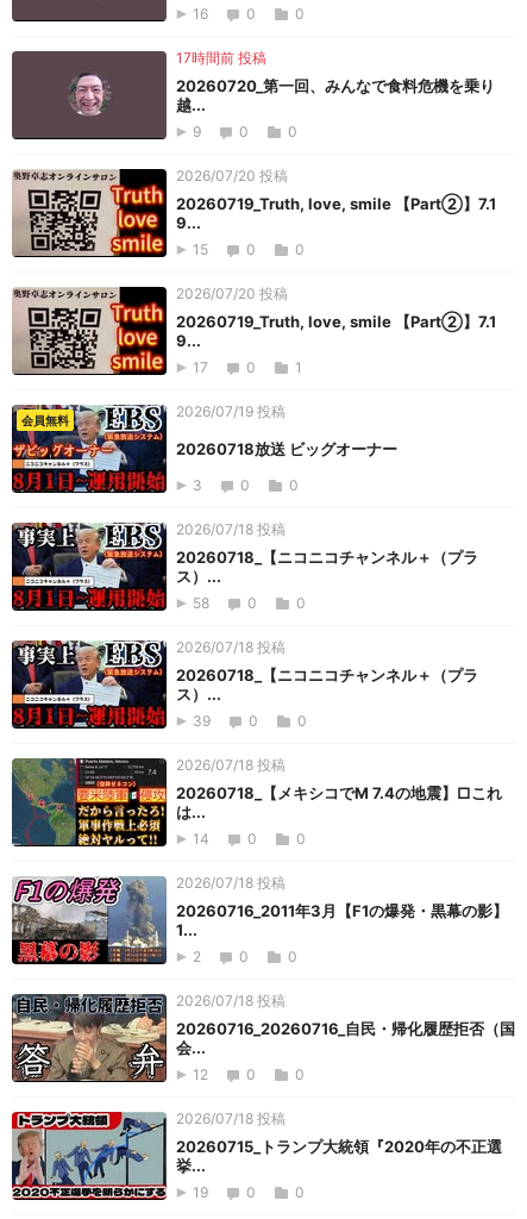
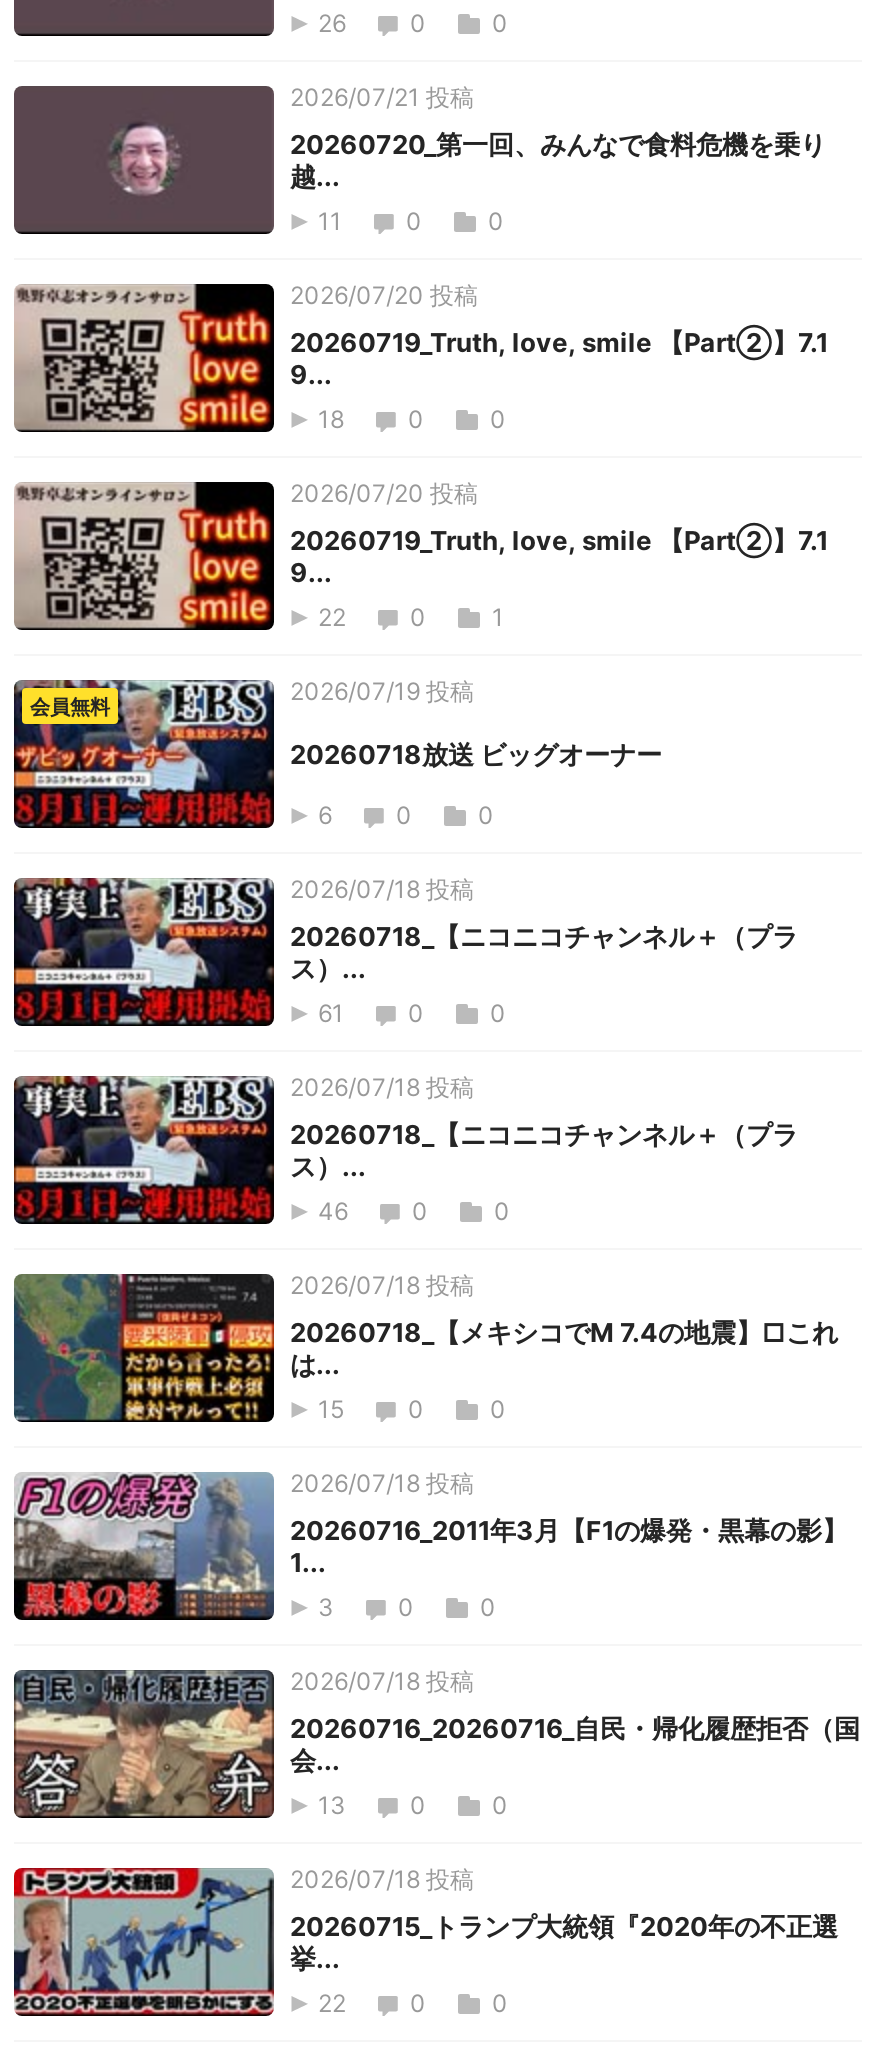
[193,5,208,23] 16 -> [318,8,346,38] 26
[176,49,266,67] 17時間前 投稿 -> [290,82,474,112] 2026/07/21 投稿
[193,123,201,140] 9 -> [318,206,342,236] 11
[193,240,208,258] 15 -> [318,404,344,434] 18
[193,358,208,376] 17 -> [318,602,346,632] 22
[193,476,202,494] 3 -> [318,800,332,830] 6
[193,594,209,612] 58 -> [318,998,344,1028] 61
[193,712,211,730] 39 -> [318,1196,348,1226] 46
[193,830,209,848] 14 -> [318,1394,344,1424] 15
[193,948,201,965] 2 -> [318,1592,334,1622] 3
[193,1065,208,1083] 12 -> [318,1790,346,1820] 13
[193,1183,208,1201] 19 -> [318,1988,346,2018] 22

